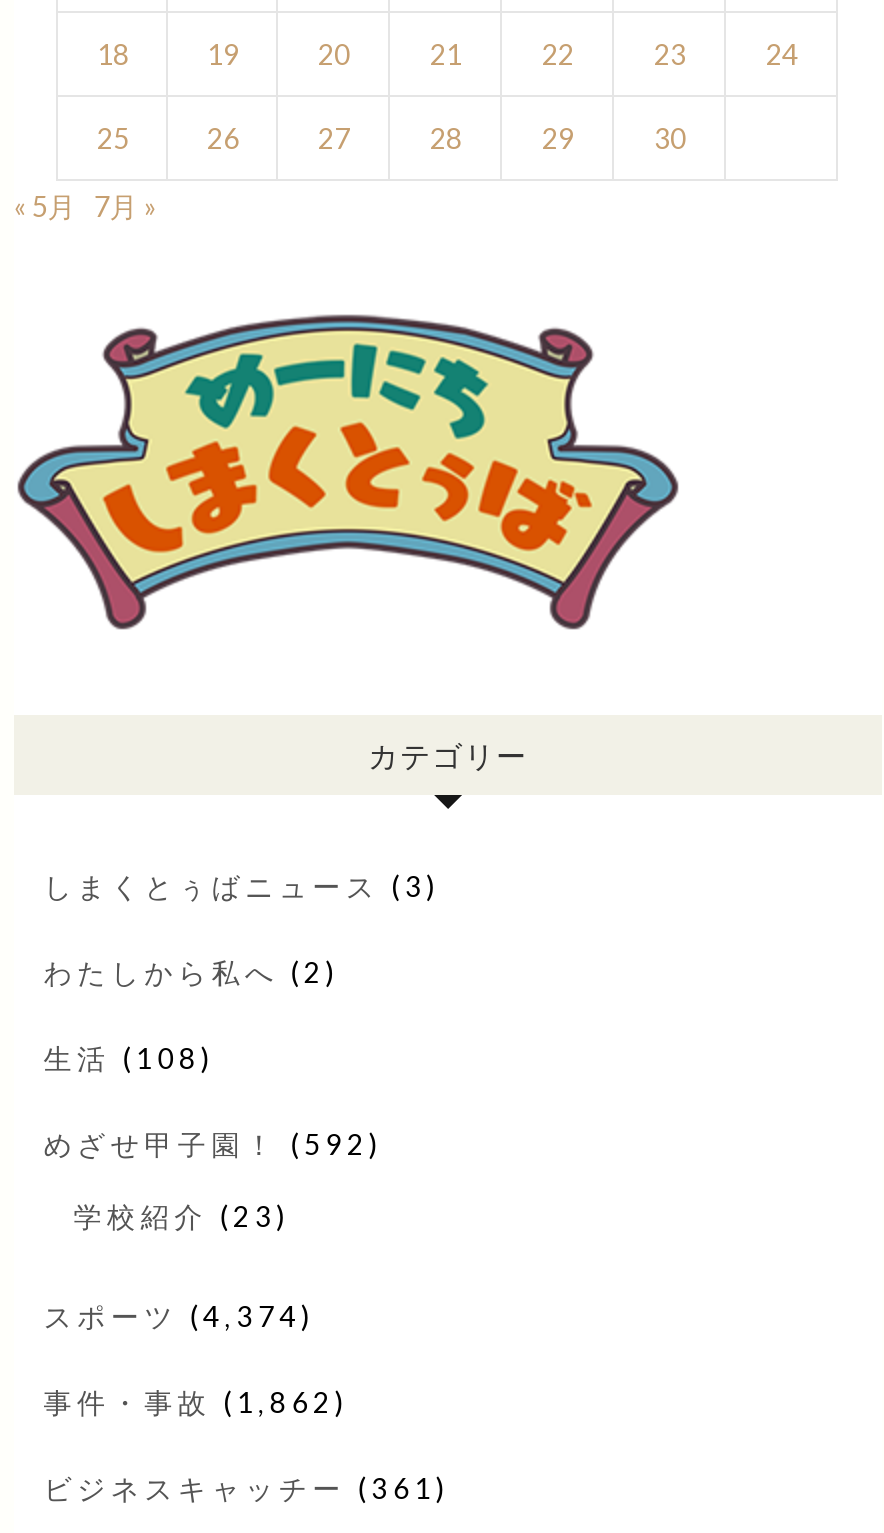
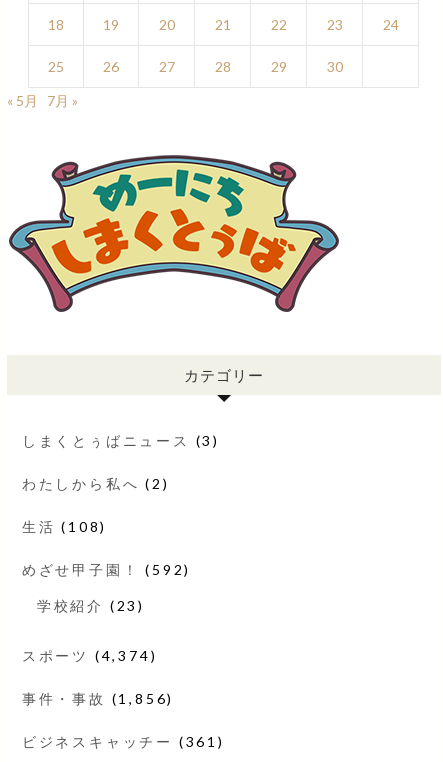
[43,1386,348,1420] 事件・事故(1,862) -> [22,690,174,707] 事件・事故(1,856)

